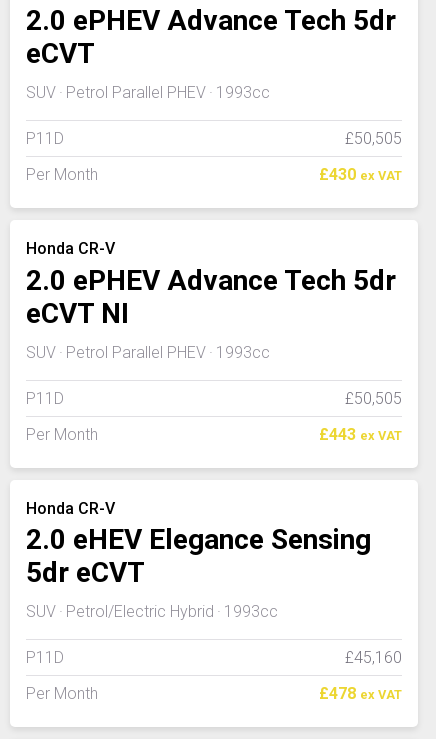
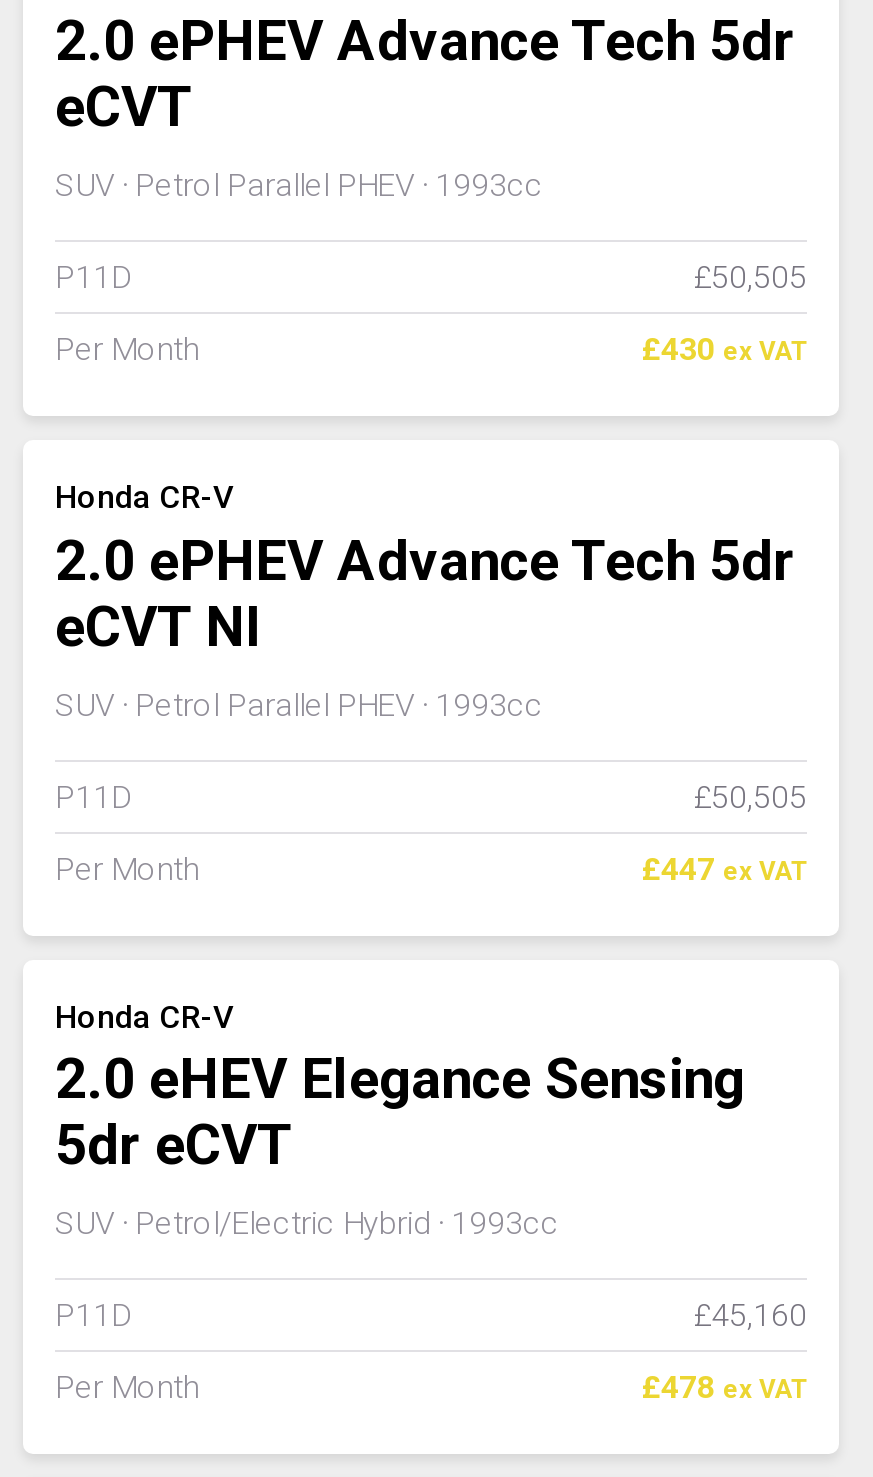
[319,424,402,443] £443 ex VAT -> [641,849,807,887] £447 ex VAT

